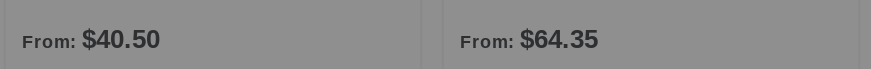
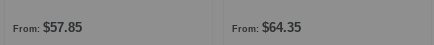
[22,24,160,54] From: $40.50 -> [13,20,82,35] From: $57.85

